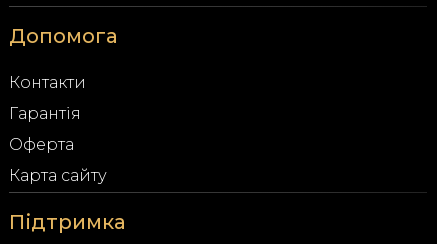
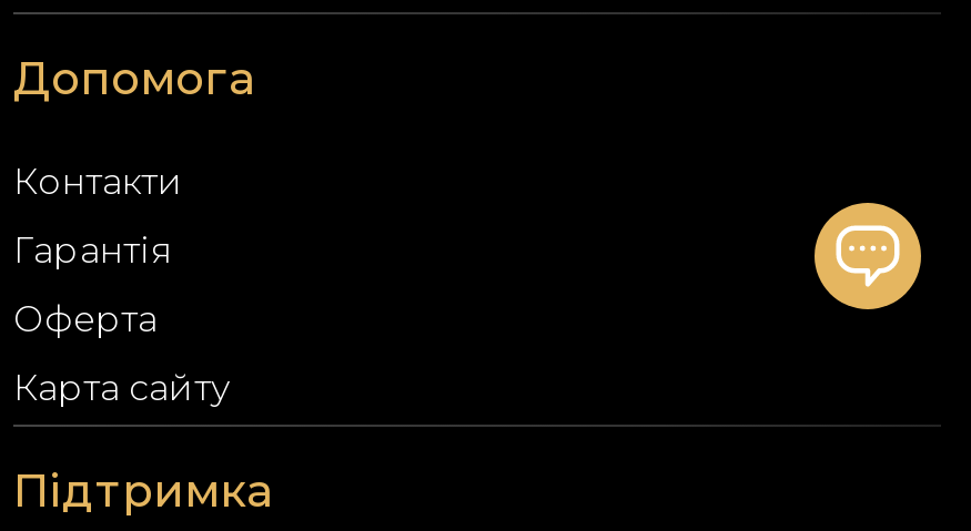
none -> [812,201,923,312] [image]

